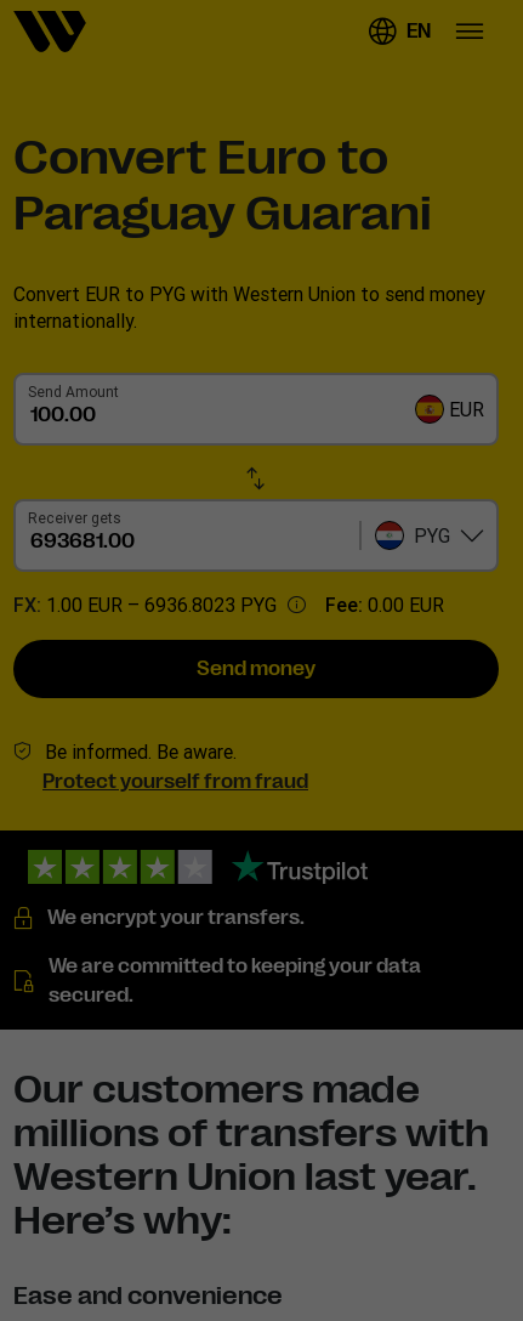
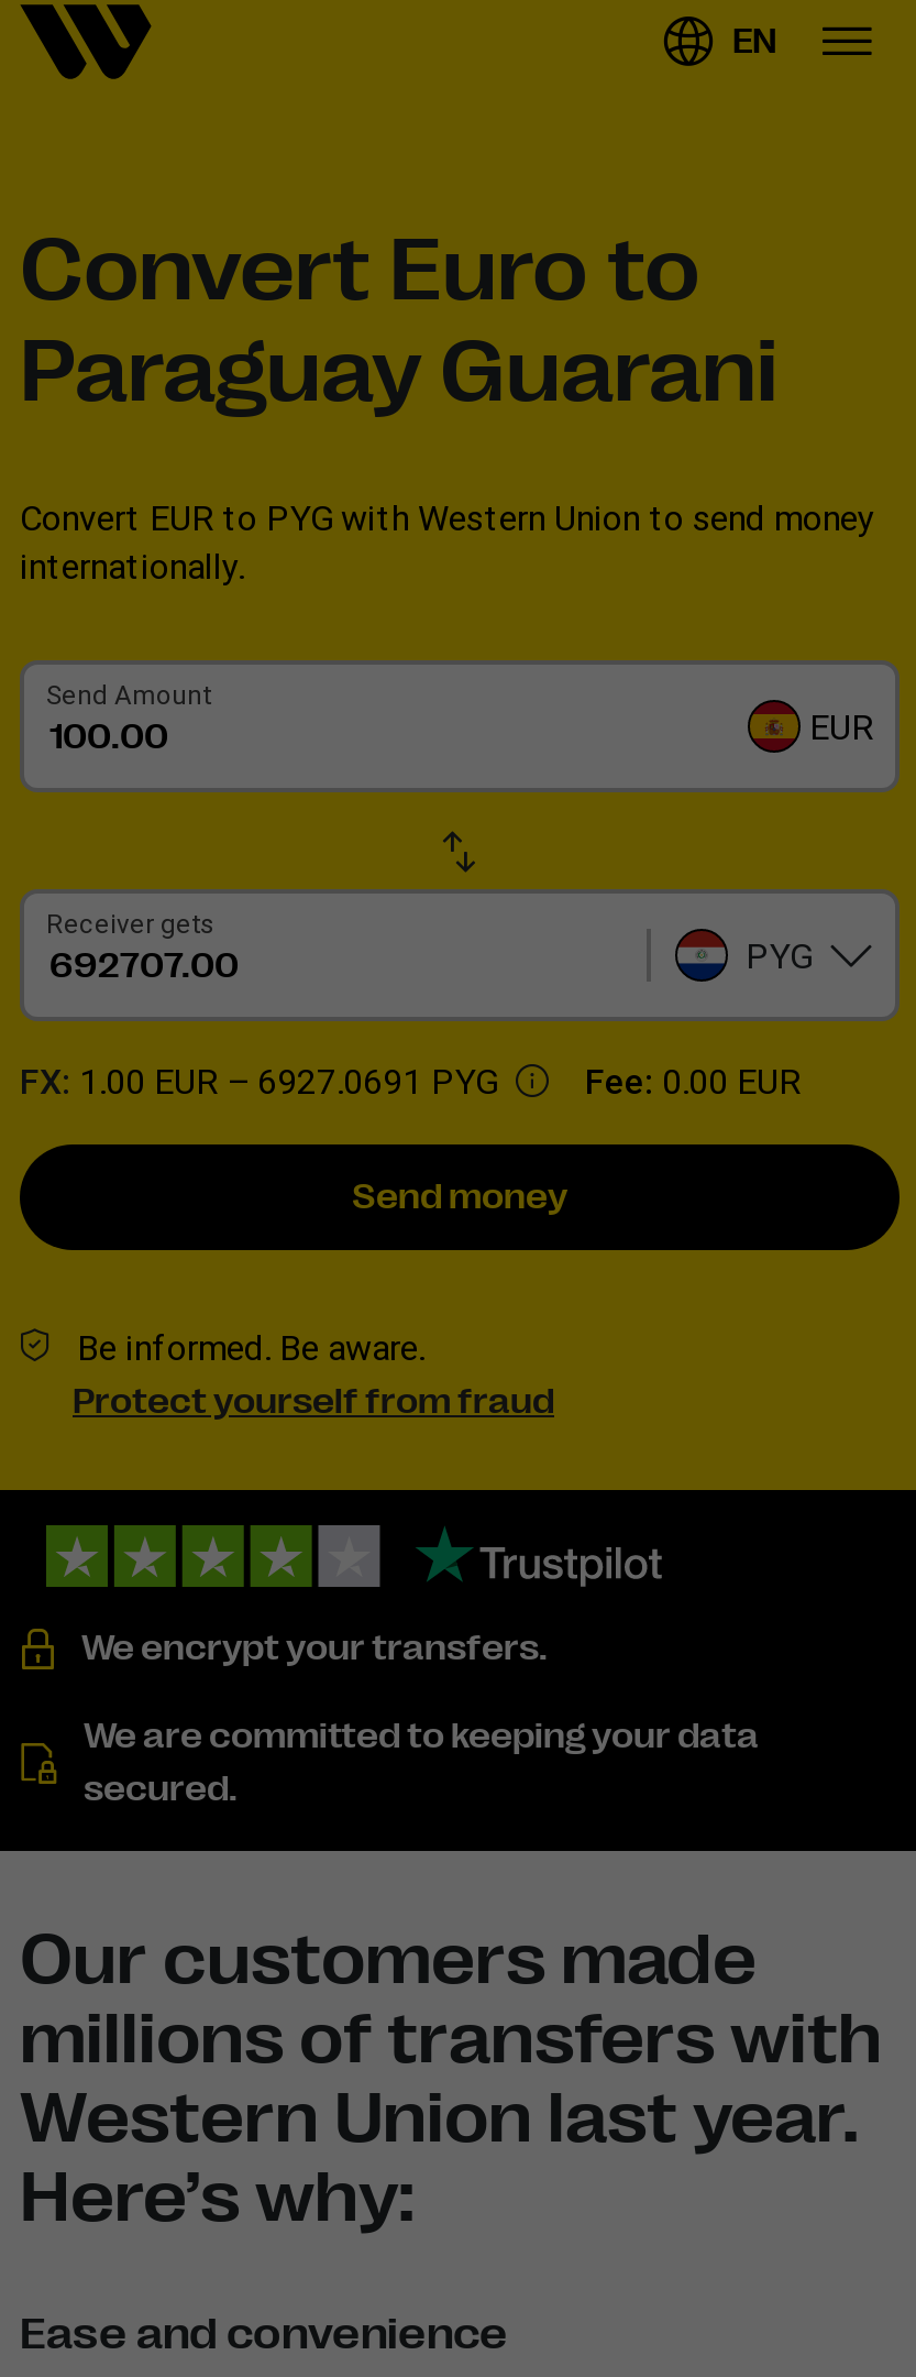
[13,593,444,617] FX: 1.00 EUR – 6936.8023 PYG Fee: 0.00 EUR -> [20,1059,801,1103] FX: 1.00 EUR – 6927.0691 PYG Fee: 0.00 EUR

